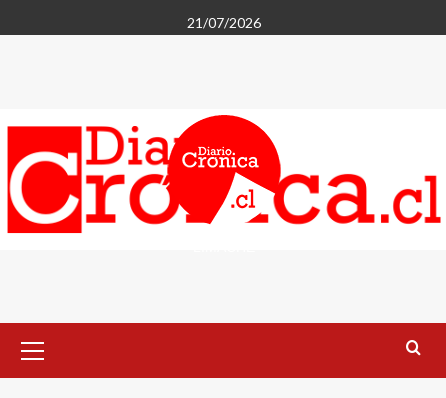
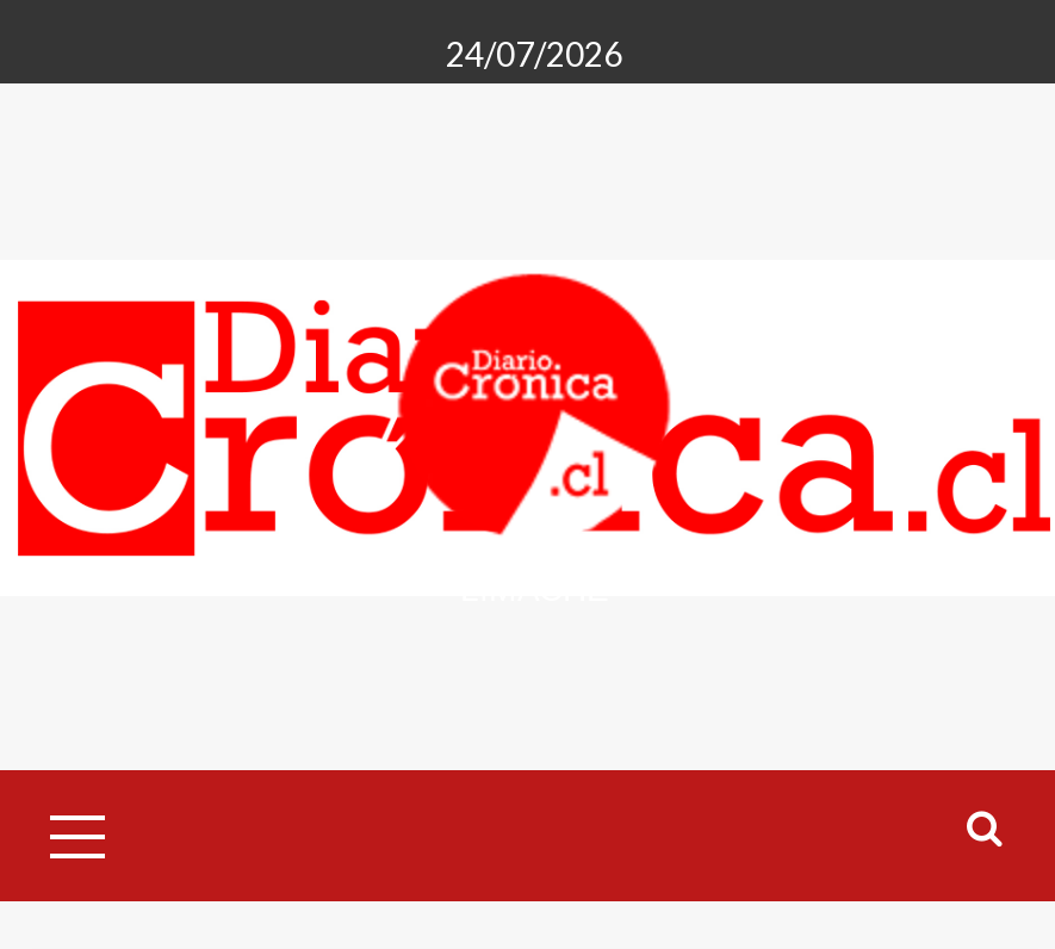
[187,14,261,31] 21/07/2026 -> [446,33,622,74] 24/07/2026

